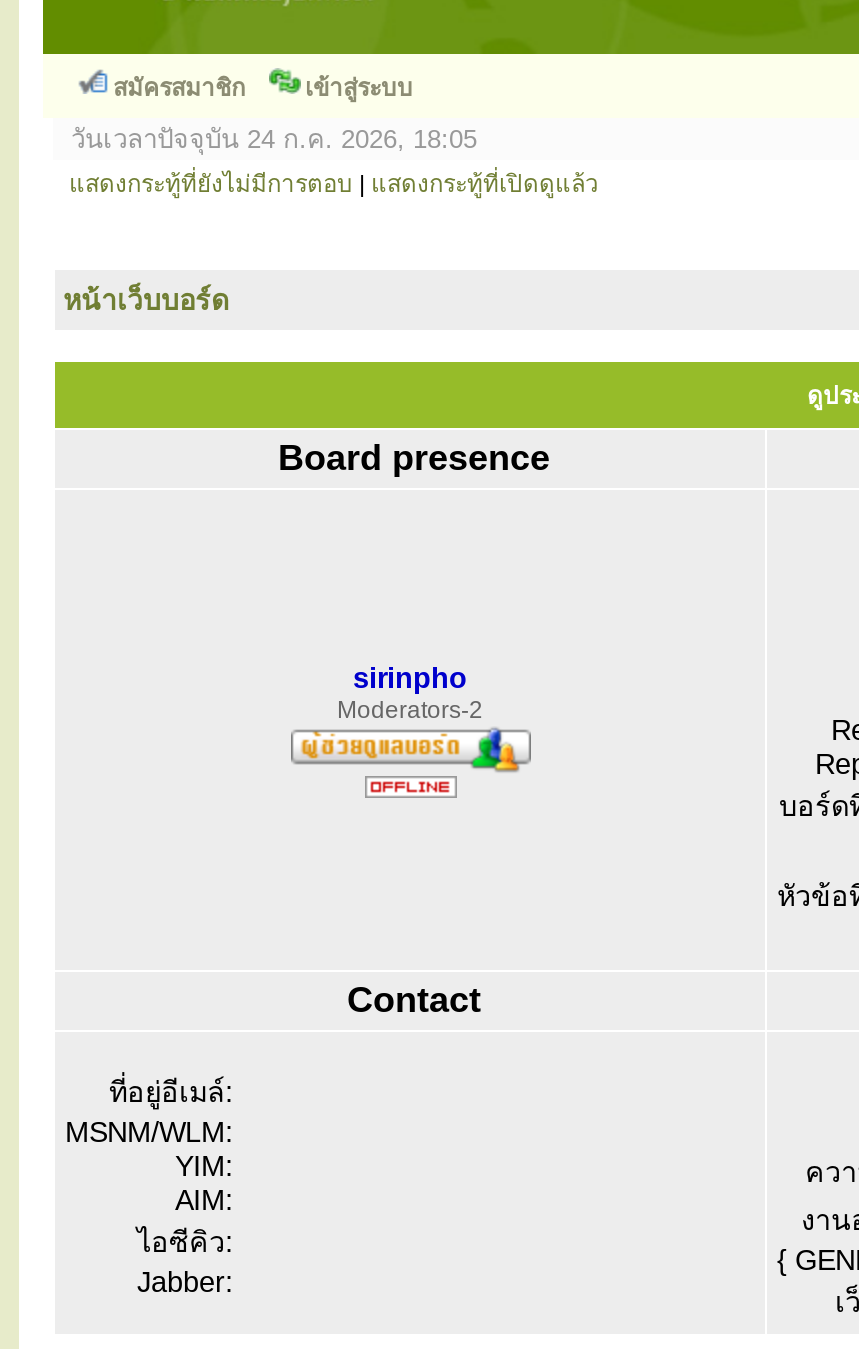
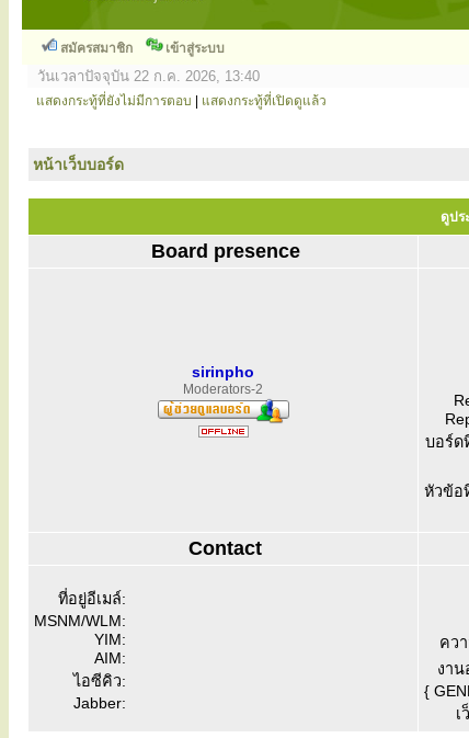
[71,124,493,154] วันเวลาปัจจุบัน 24 ก.ค. 2026, 18:05 -> [37,68,268,84] วันเวลาปัจจุบัน 22 ก.ค. 2026, 13:40

